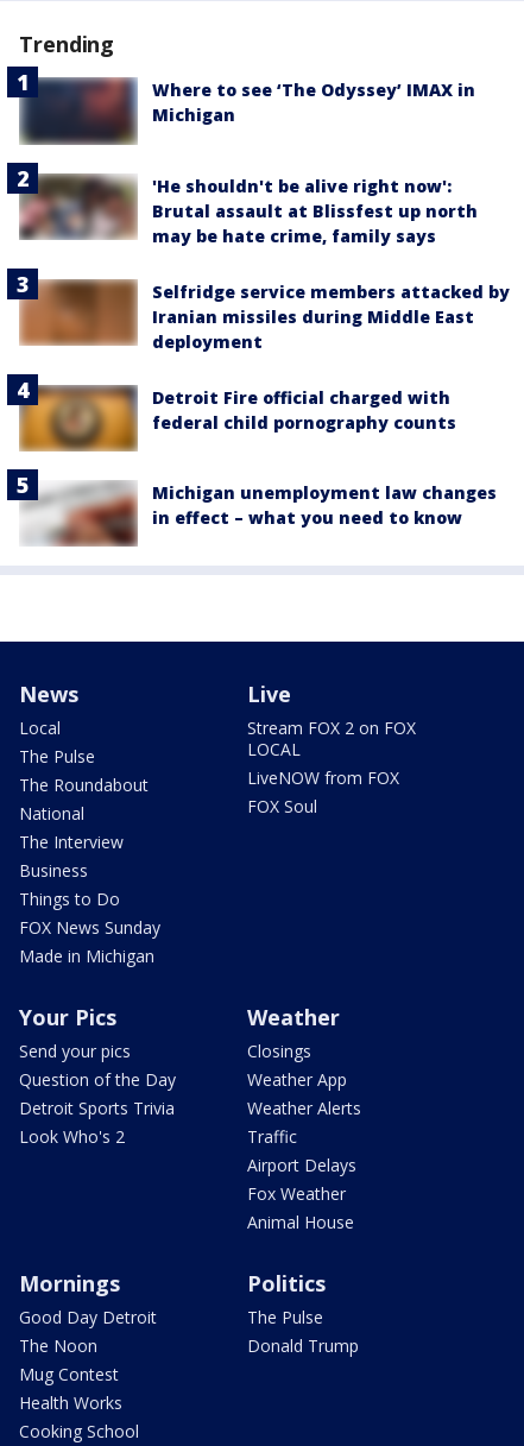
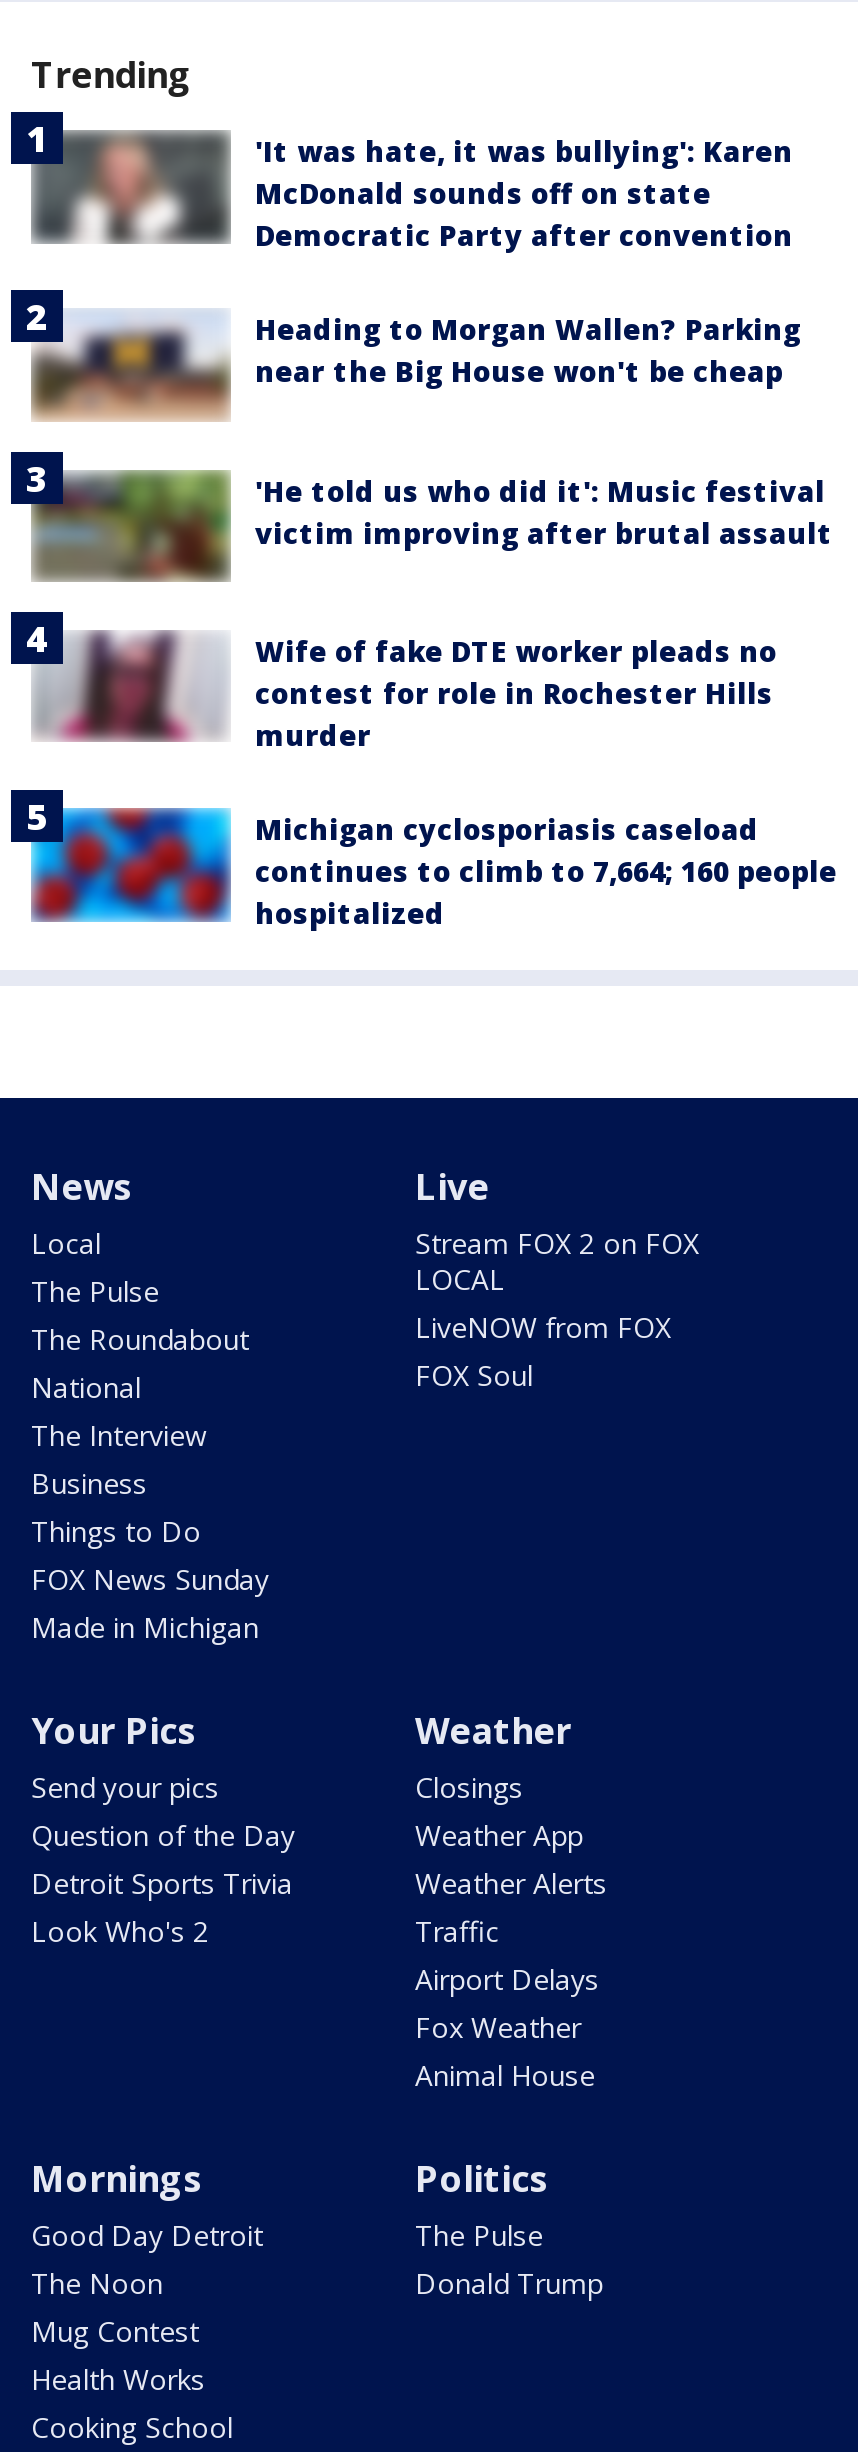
[26,78,475,145] [image] | Where to see ‘The Odyssey’ IMAX in | Michigan -> [35,133,793,255] [image] | 'It was hate, it was bullying': Karen | McDonald sounds off on state | Democratic Party after convention
[20,173,478,247] [image] | 'He shouldn't be alive right now': | Brutal assault at Blissfest up north | may be hate crime, family says -> [31,304,801,420] [image] | Heading to Morgan Wallen? Parking | near the Big House won't be cheap
[20,280,510,352] [image] | Selfridge service members attacked by | Iranian missiles during Middle East | deployment -> [33,466,833,582] [image] | 'He told us who did it': Music festival | victim improving after brutal assault
[6,364,456,453] [image] | Detroit Fire official charged with | federal child pornography counts -> [9,610,777,760] [image] | Wife of fake DTE worker pleads no | contest for role in Rochester Hills | murder
[20,480,497,548] [image] | Michigan unemployment law changes | in effect – what you need to know -> [31,804,837,932] [image] | Michigan cyclosporiasis caseload | continues to climb to 7,664; 160 people | hospitalized

